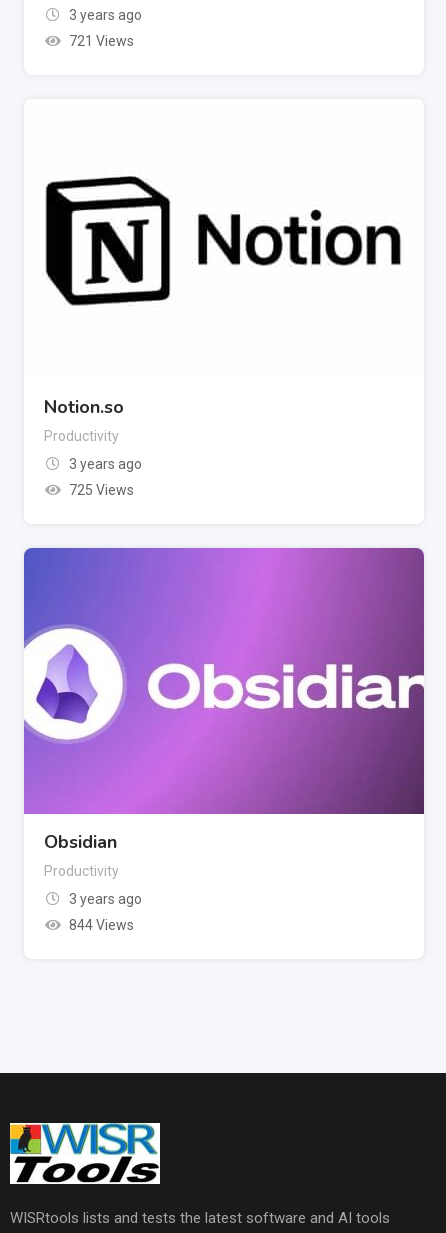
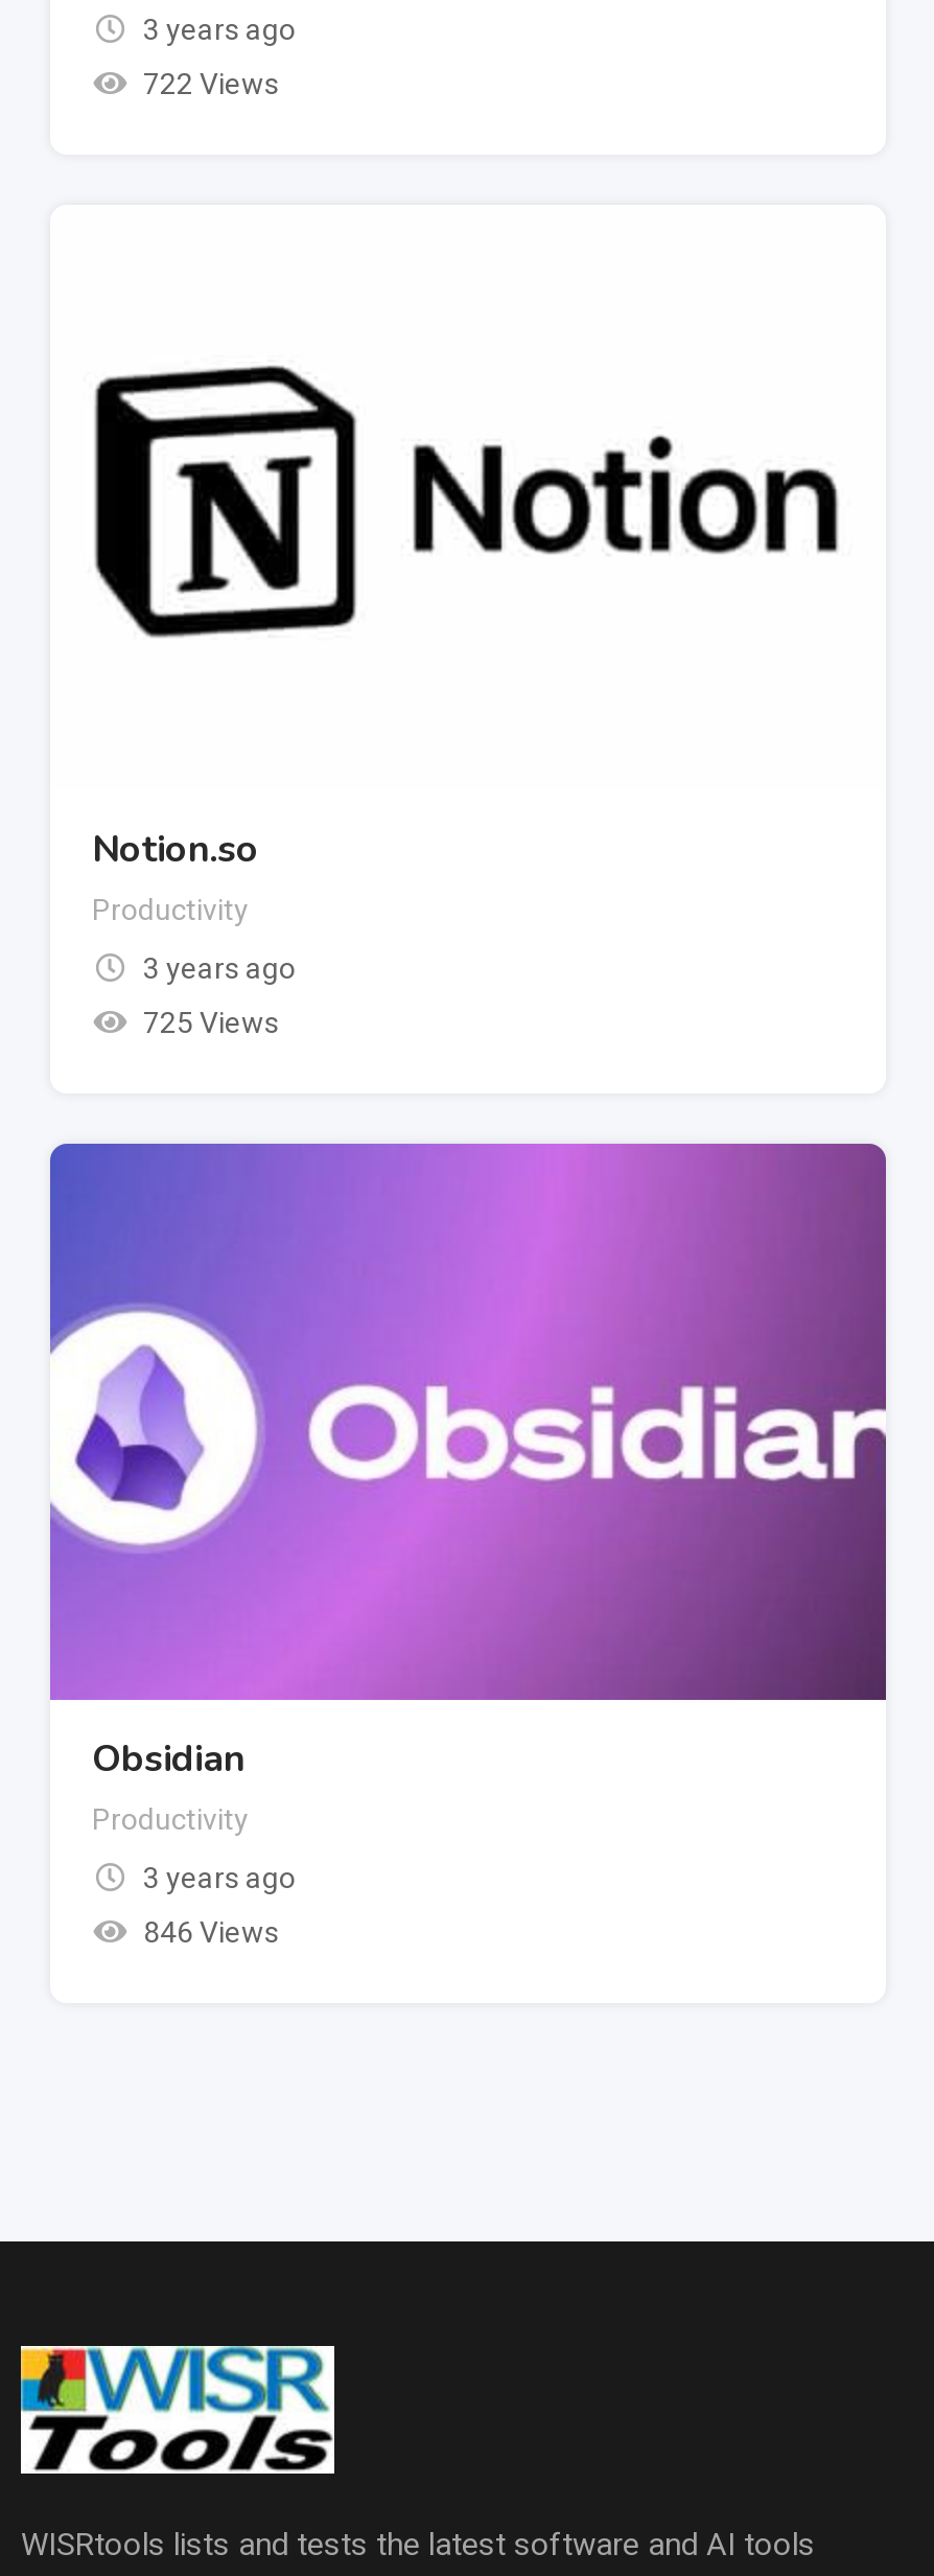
[68,33,133,49] 721 Views -> [143,67,279,100] 722 Views
[68,917,133,933] 844 Views -> [143,1915,279,1949] 846 Views

